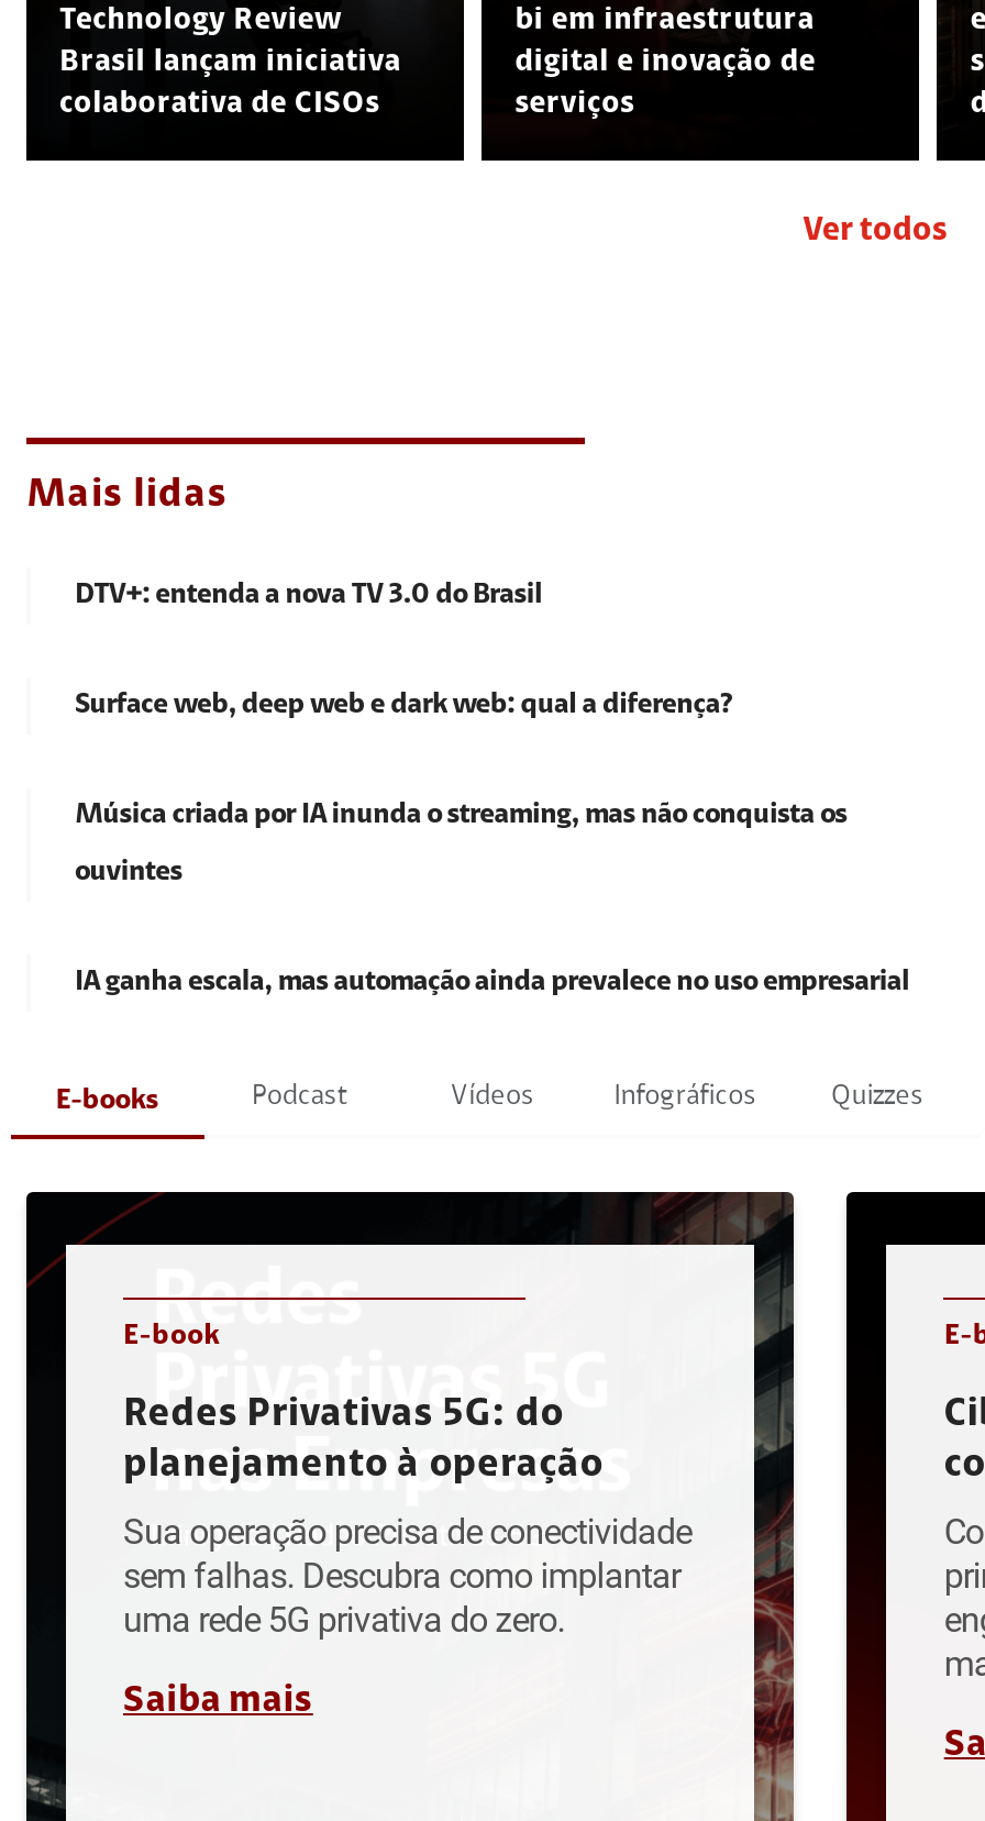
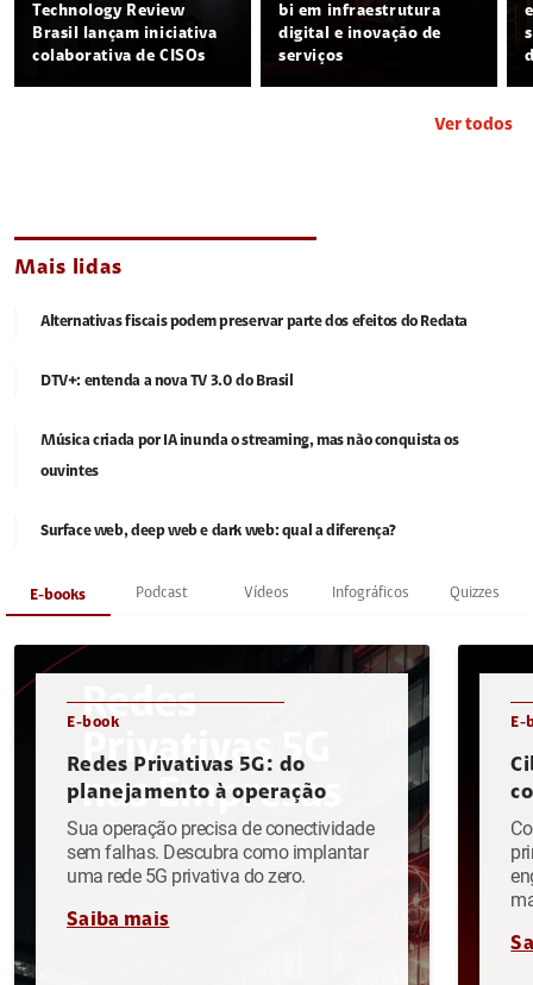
none -> [40,314,468,329] Alternativas fiscais podem preservar parte dos efeitos do Redata
moved [75,580,542,609] -> [40,373,293,389]: DTV+: entenda a nova TV 3.0 do Brasil
moved [75,690,732,719] -> [40,523,396,539]: Surface web, deep web e dark web: qual a diferença?
[75,967,910,996] IA ganha escala, mas automação ainda prevalece no uso empresarial -> none

